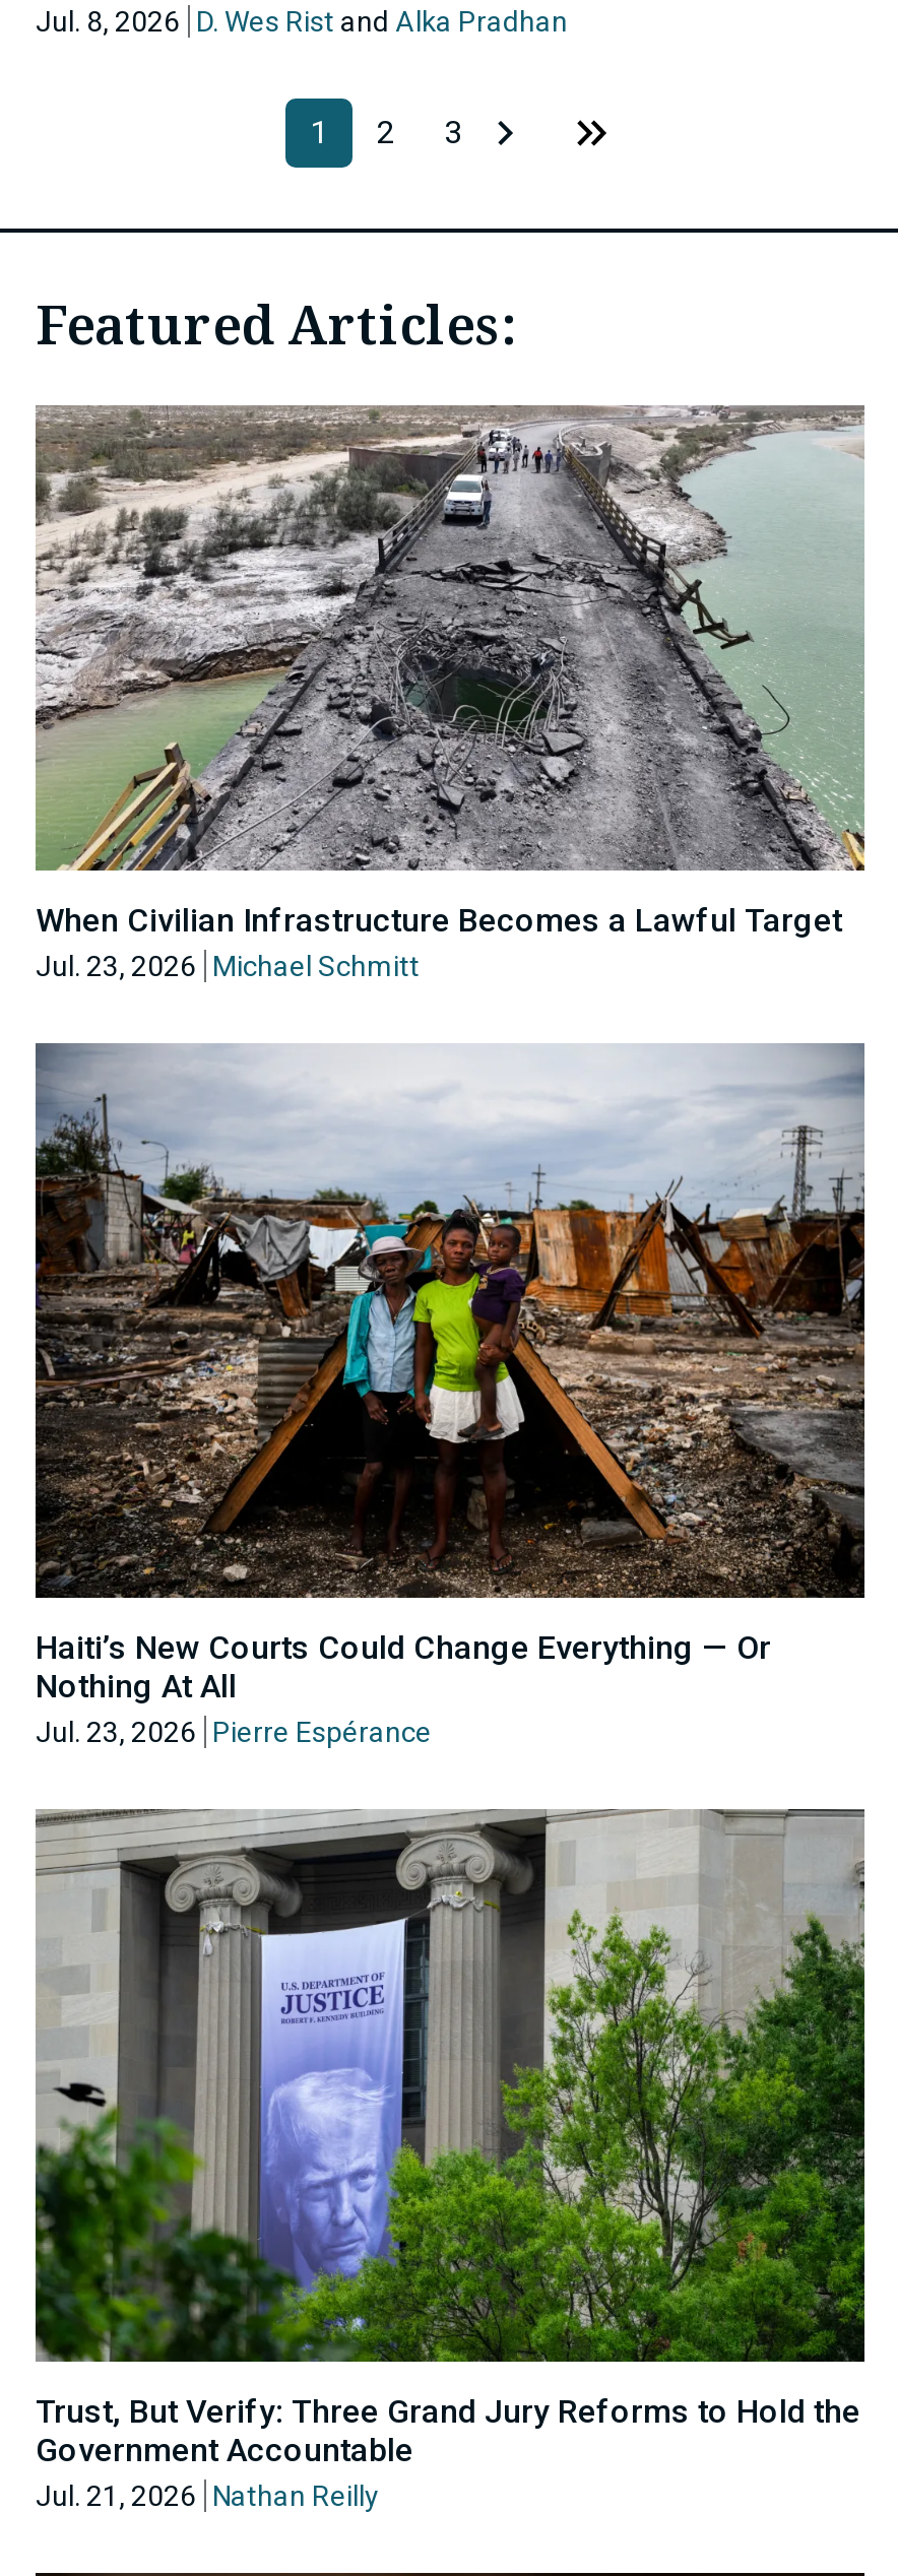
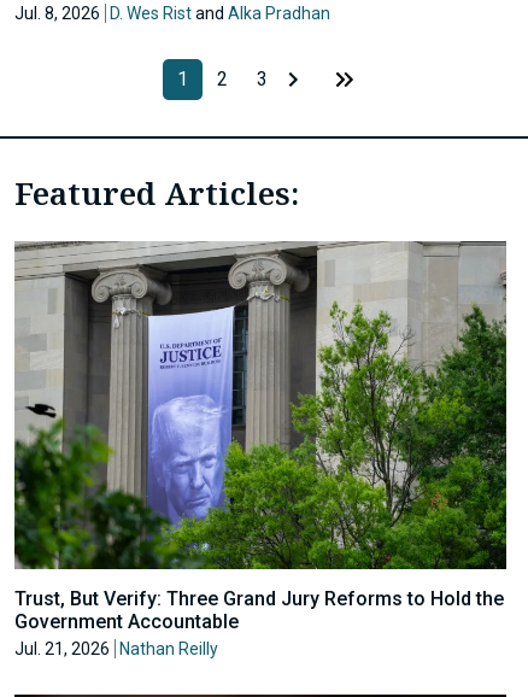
[36,406,867,983] [image] | When Civilian Infrastructure Becomes a Lawful Target | Jul. 23, 2026 Michael Schmitt -> none
[34,1040,867,1748] [image] | Haiti’s New Courts Could Change Everything — Or | Nothing At All | Jul. 23, 2026 Pierre Espérance -> none

